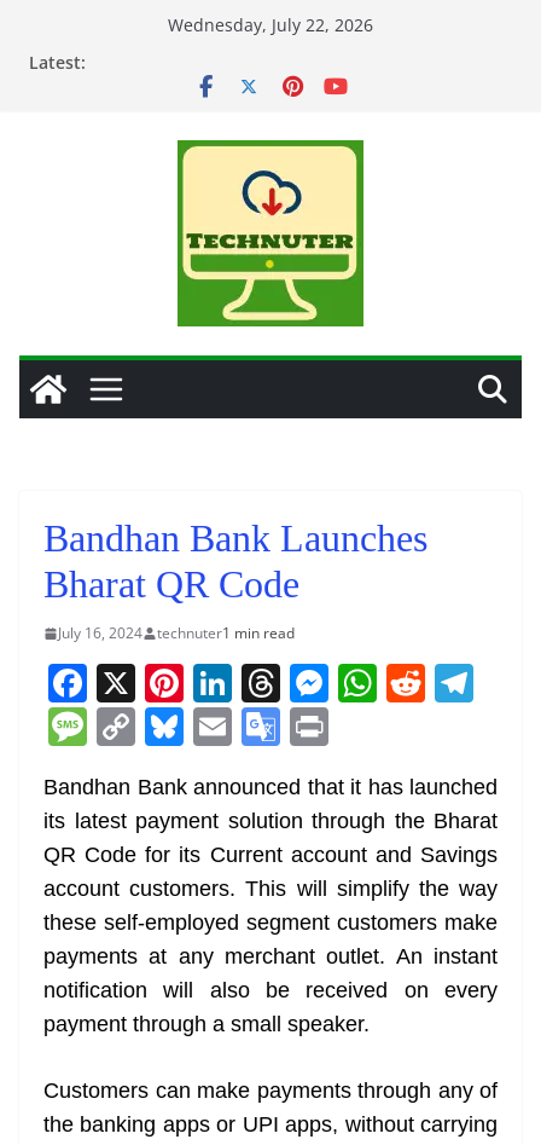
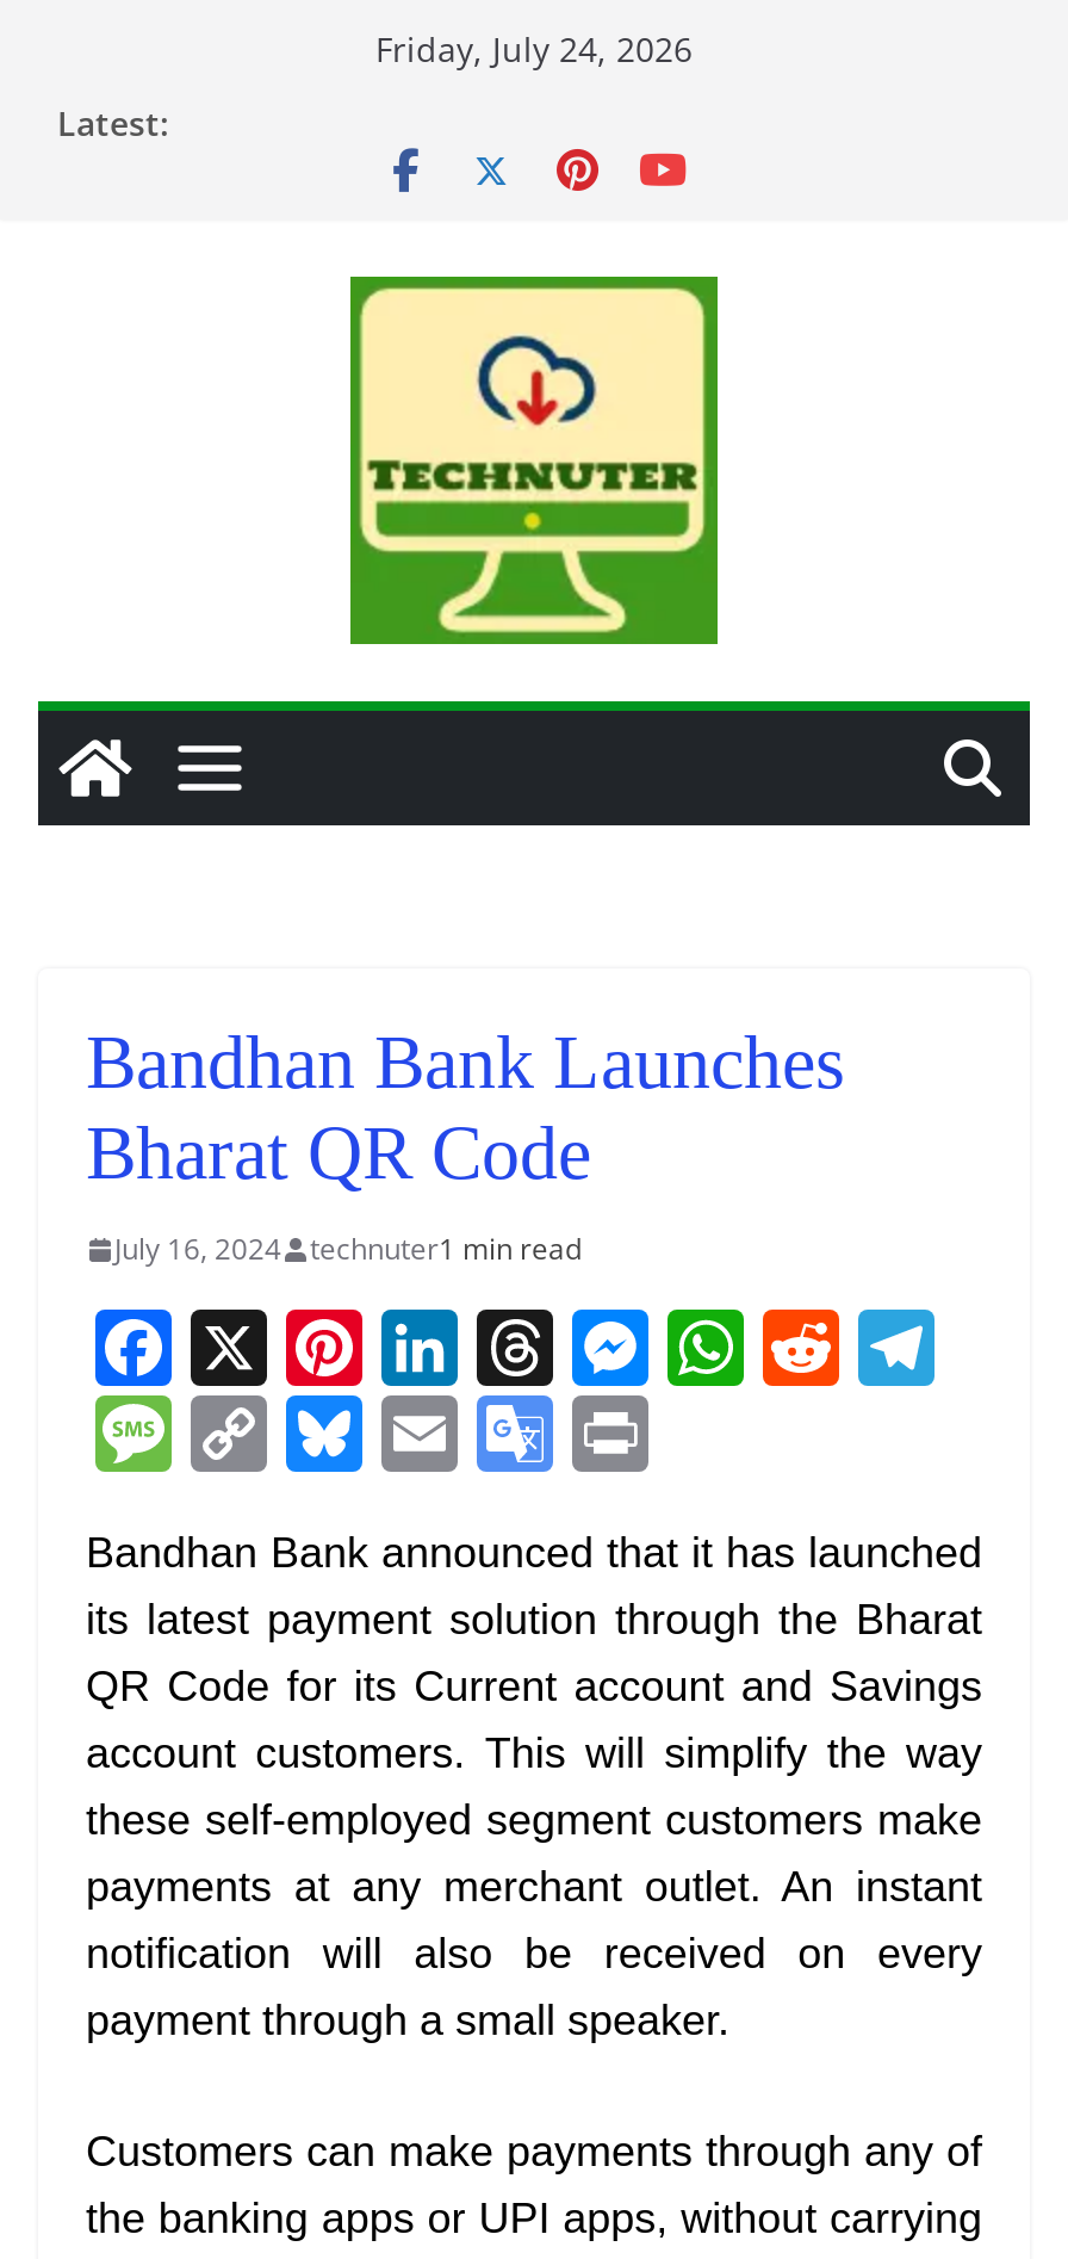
[168,13,373,36] Wednesday, July 22, 2026 -> [375,26,693,72] Friday, July 24, 2026

